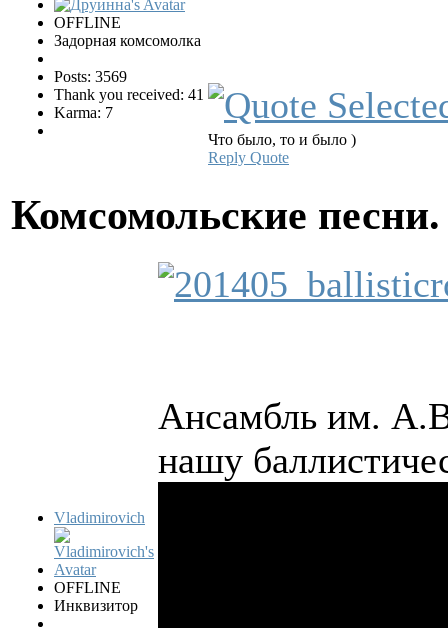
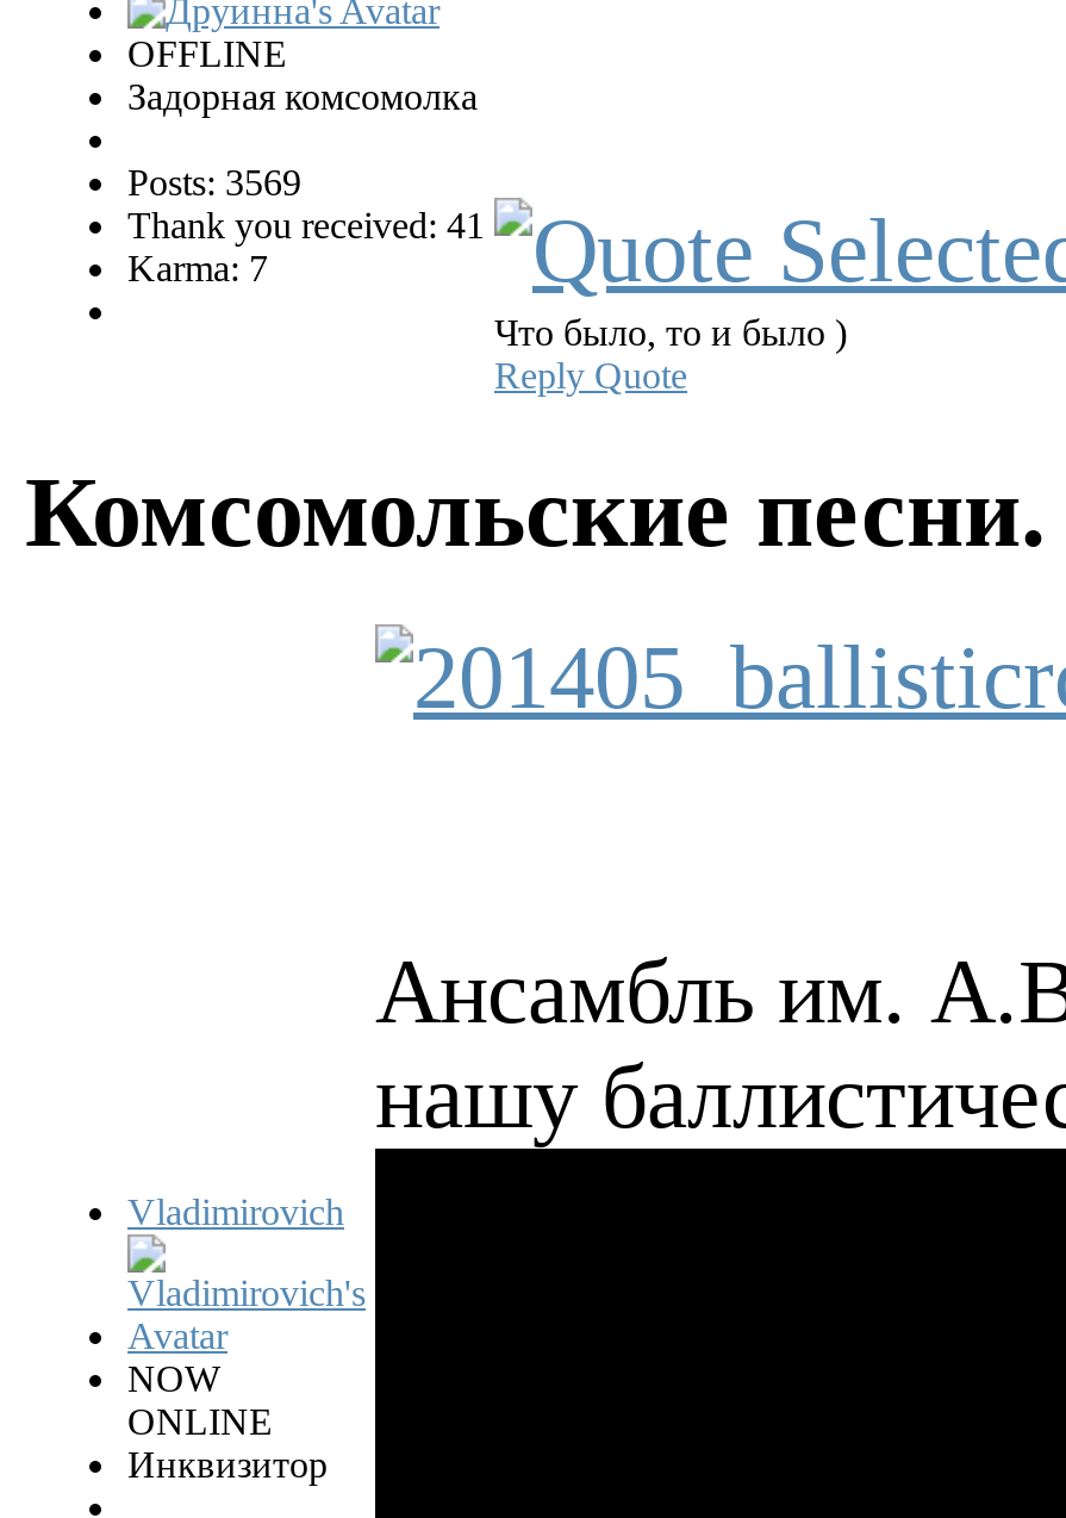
[54,579,121,596] OFFLINE -> [127,1359,273,1442] NOW | ONLINE

